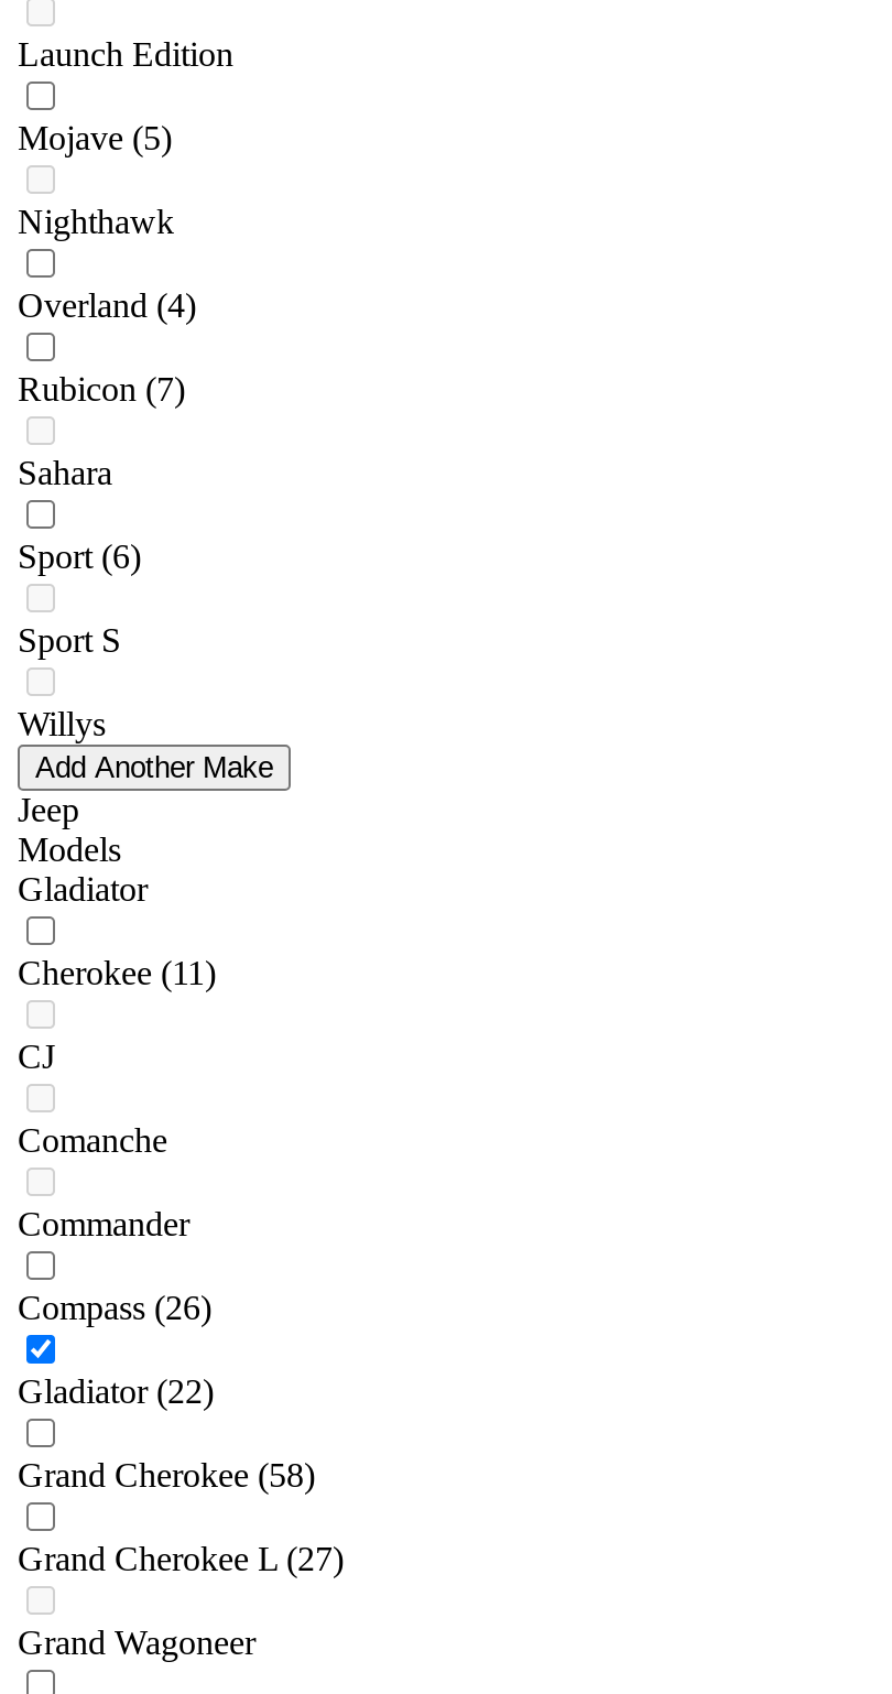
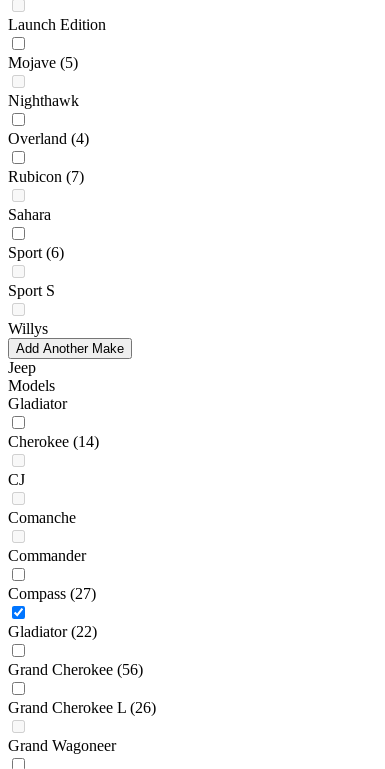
[18,955,216,992] Cherokee (11) -> [8,433,99,450] Cherokee (14)
[18,1290,211,1327] Compass (26) -> [8,585,96,602] Compass (27)
[18,1457,315,1494] Grand Cherokee (58) -> [8,661,143,678] Grand Cherokee (56)
[18,1541,344,1578] Grand Cherokee L (27) -> [8,699,156,716] Grand Cherokee L (26)

